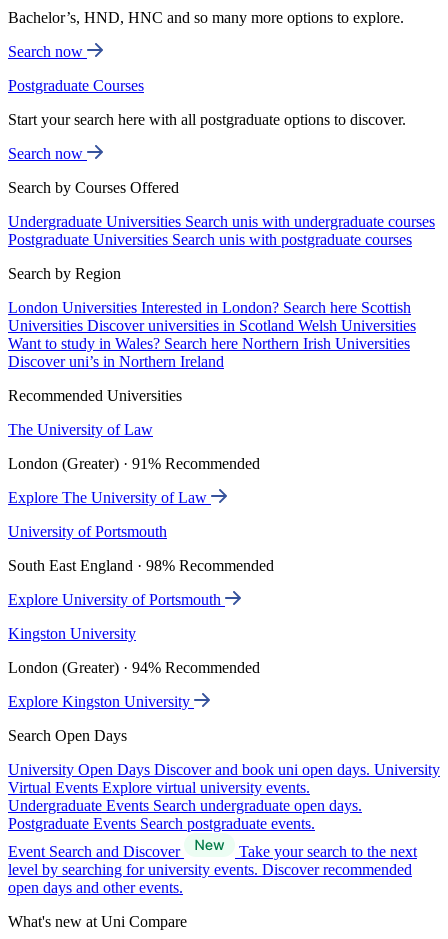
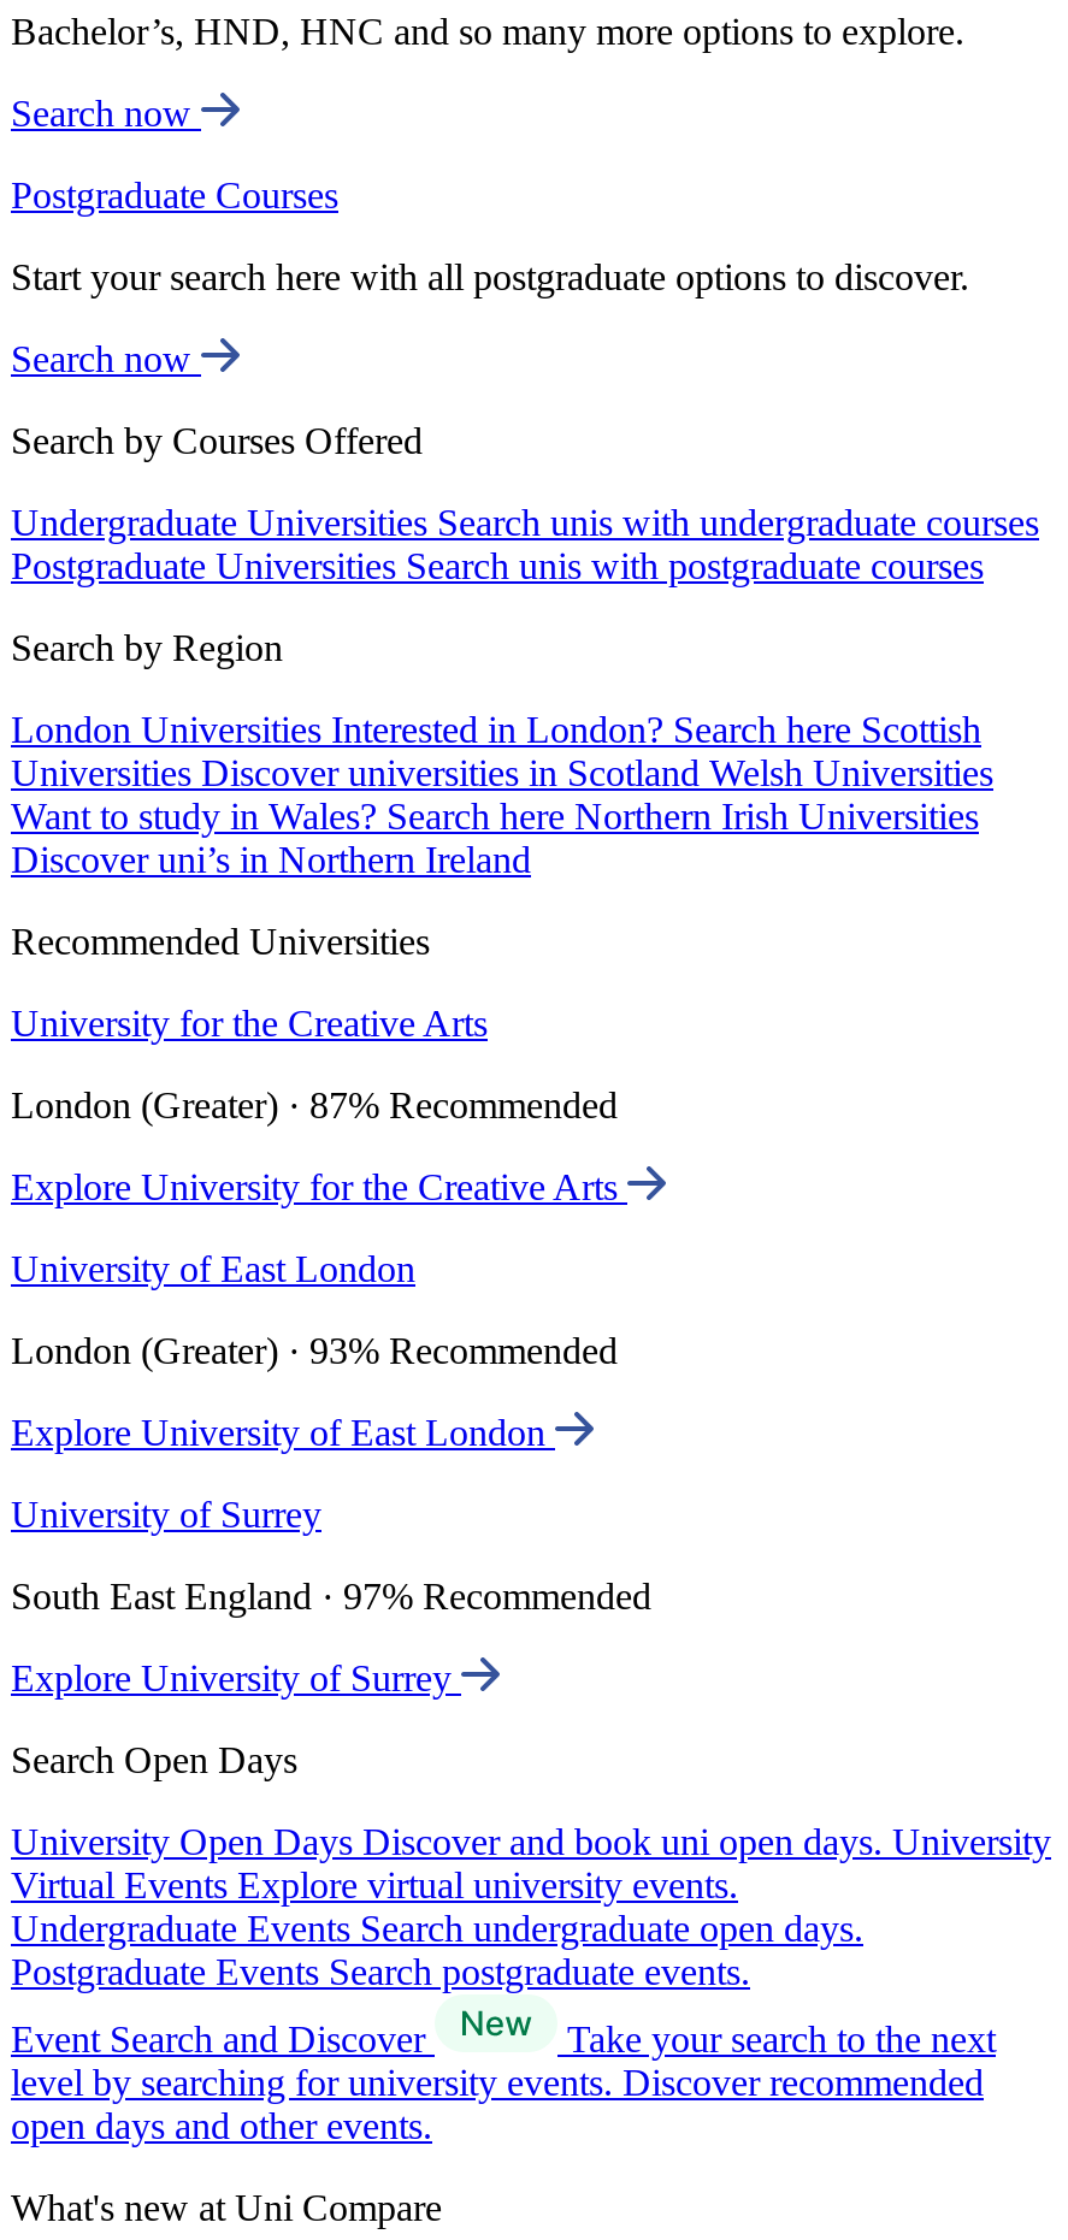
[8,421,153,438] The University of Law -> [11,1003,488,1044] University for the Creative Arts
[8,455,260,472] London (Greater) · 91% Recommended -> [11,1085,618,1126] London (Greater) · 87% Recommended
[8,489,211,506] Explore The University of Law -> [11,1167,627,1208] Explore University for the Creative Arts
[8,523,167,540] University of Portsmouth -> [11,1248,415,1289] University of East London
[8,557,274,574] South East England · 98% Recommended -> [11,1330,618,1371] London (Greater) · 93% Recommended
[8,591,225,608] Explore University of Portsmouth -> [11,1412,555,1453] Explore University of East London
[8,625,136,642] Kingston University -> [11,1494,321,1535] University of Surrey
[8,659,260,676] London (Greater) · 94% Recommended -> [11,1576,651,1617] South East England · 97% Recommended
[8,693,194,710] Explore Kingston University -> [11,1658,461,1699] Explore University of Surrey

